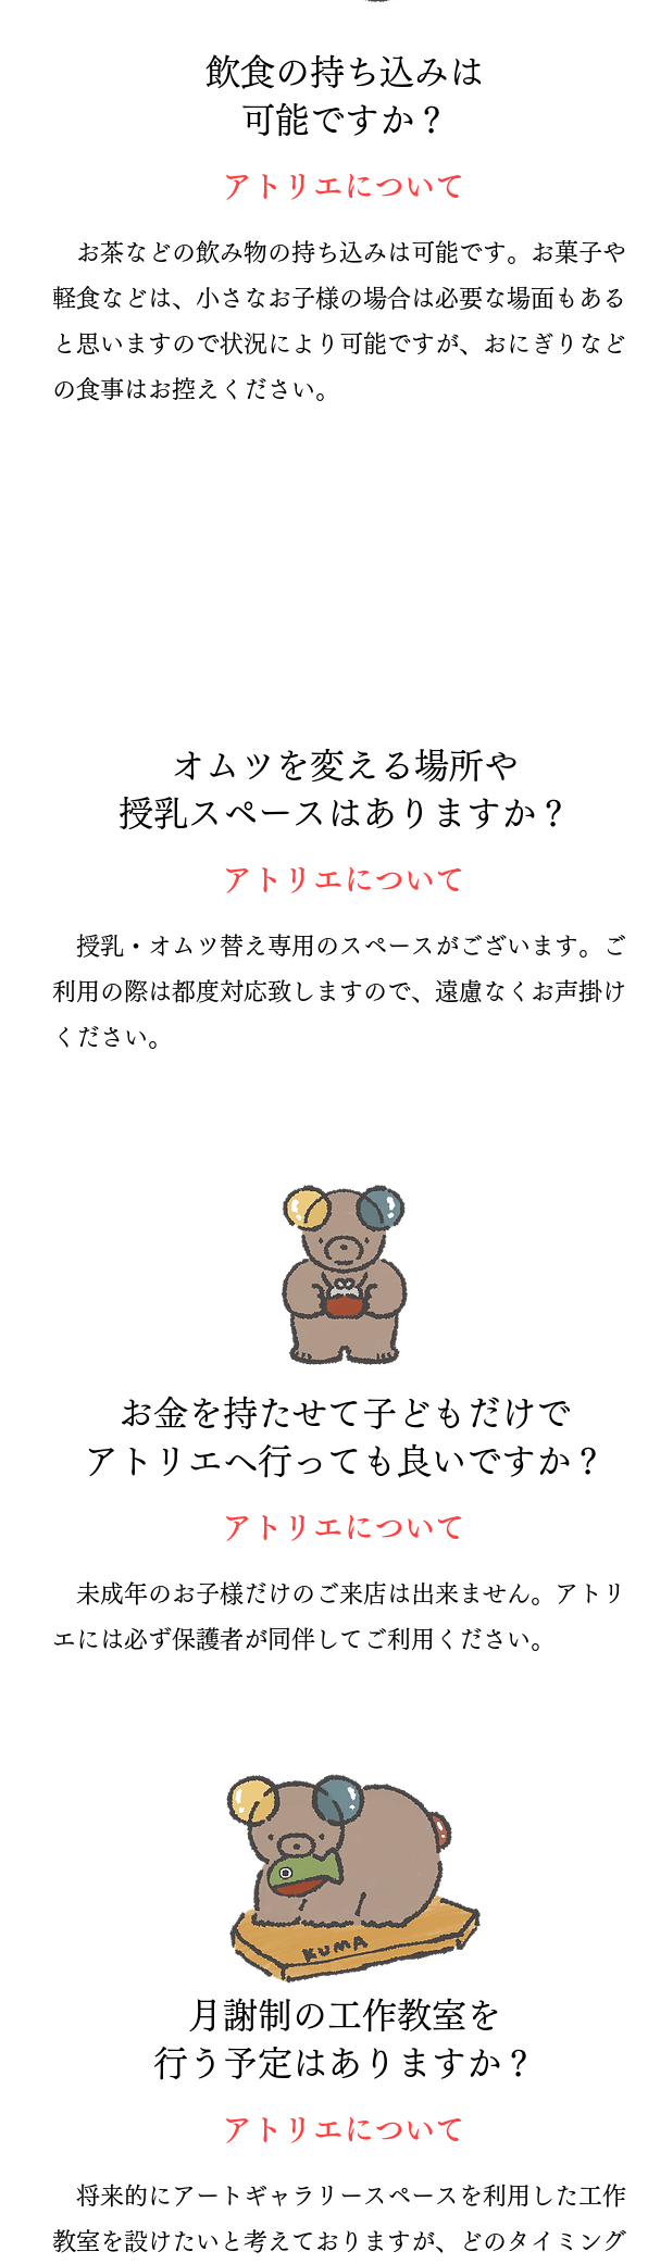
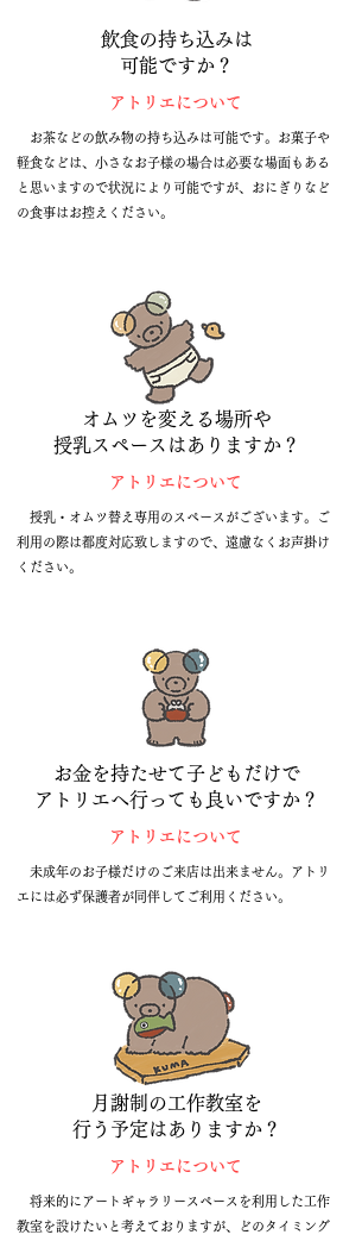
none -> [109,289,227,406] [image]

